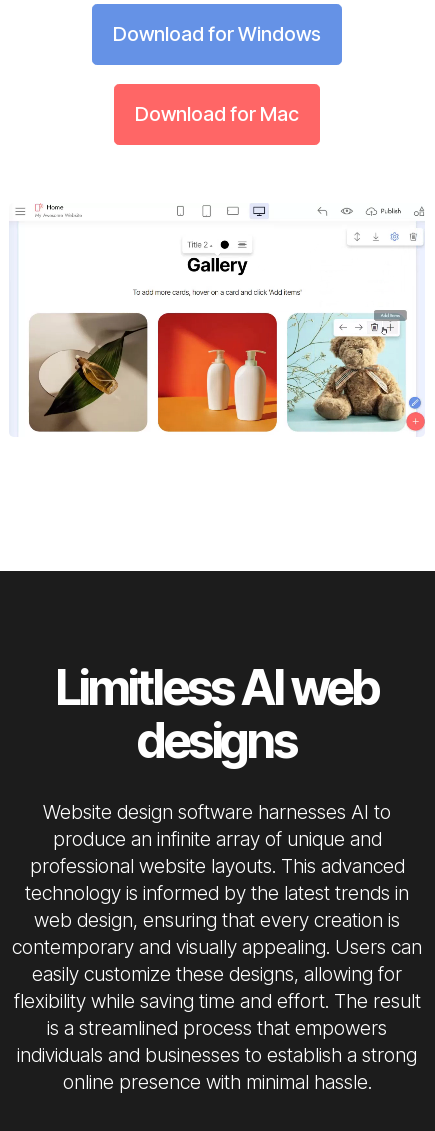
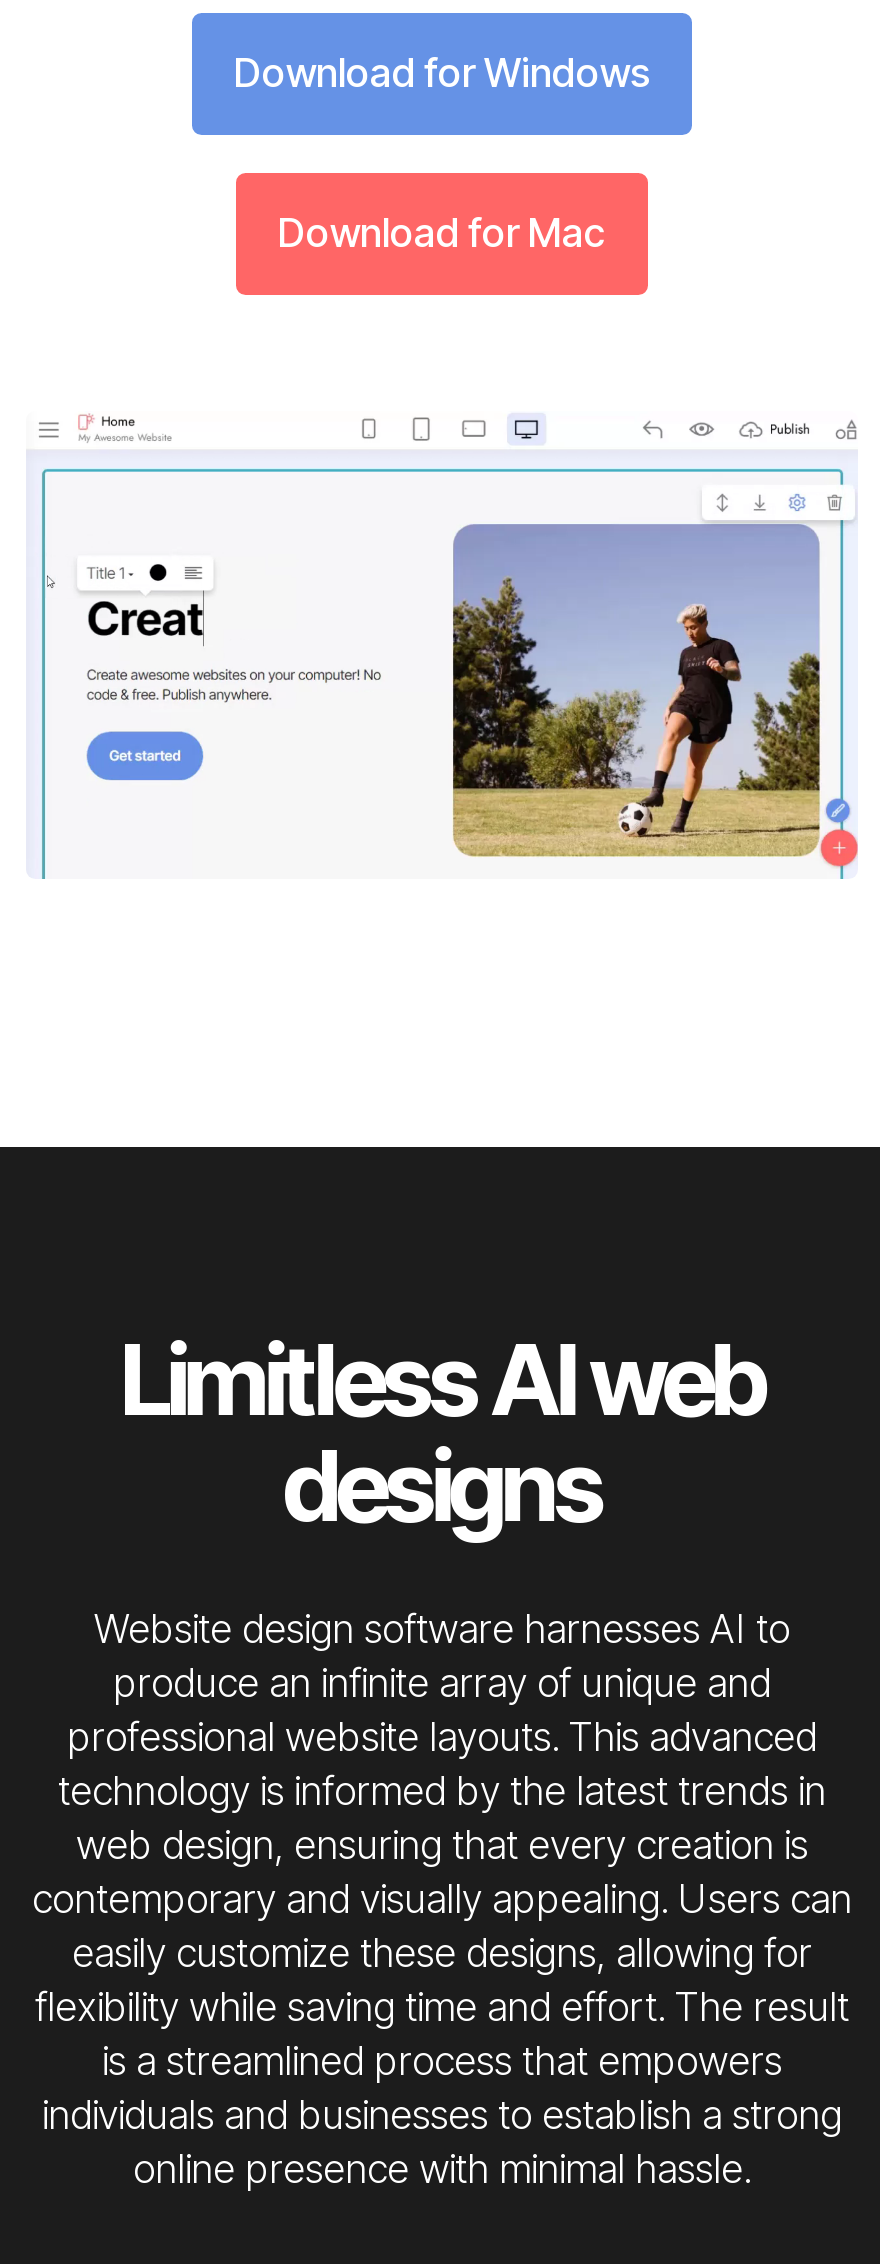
[17,231,422,435] [image] -> [40,465,846,879] [image]

